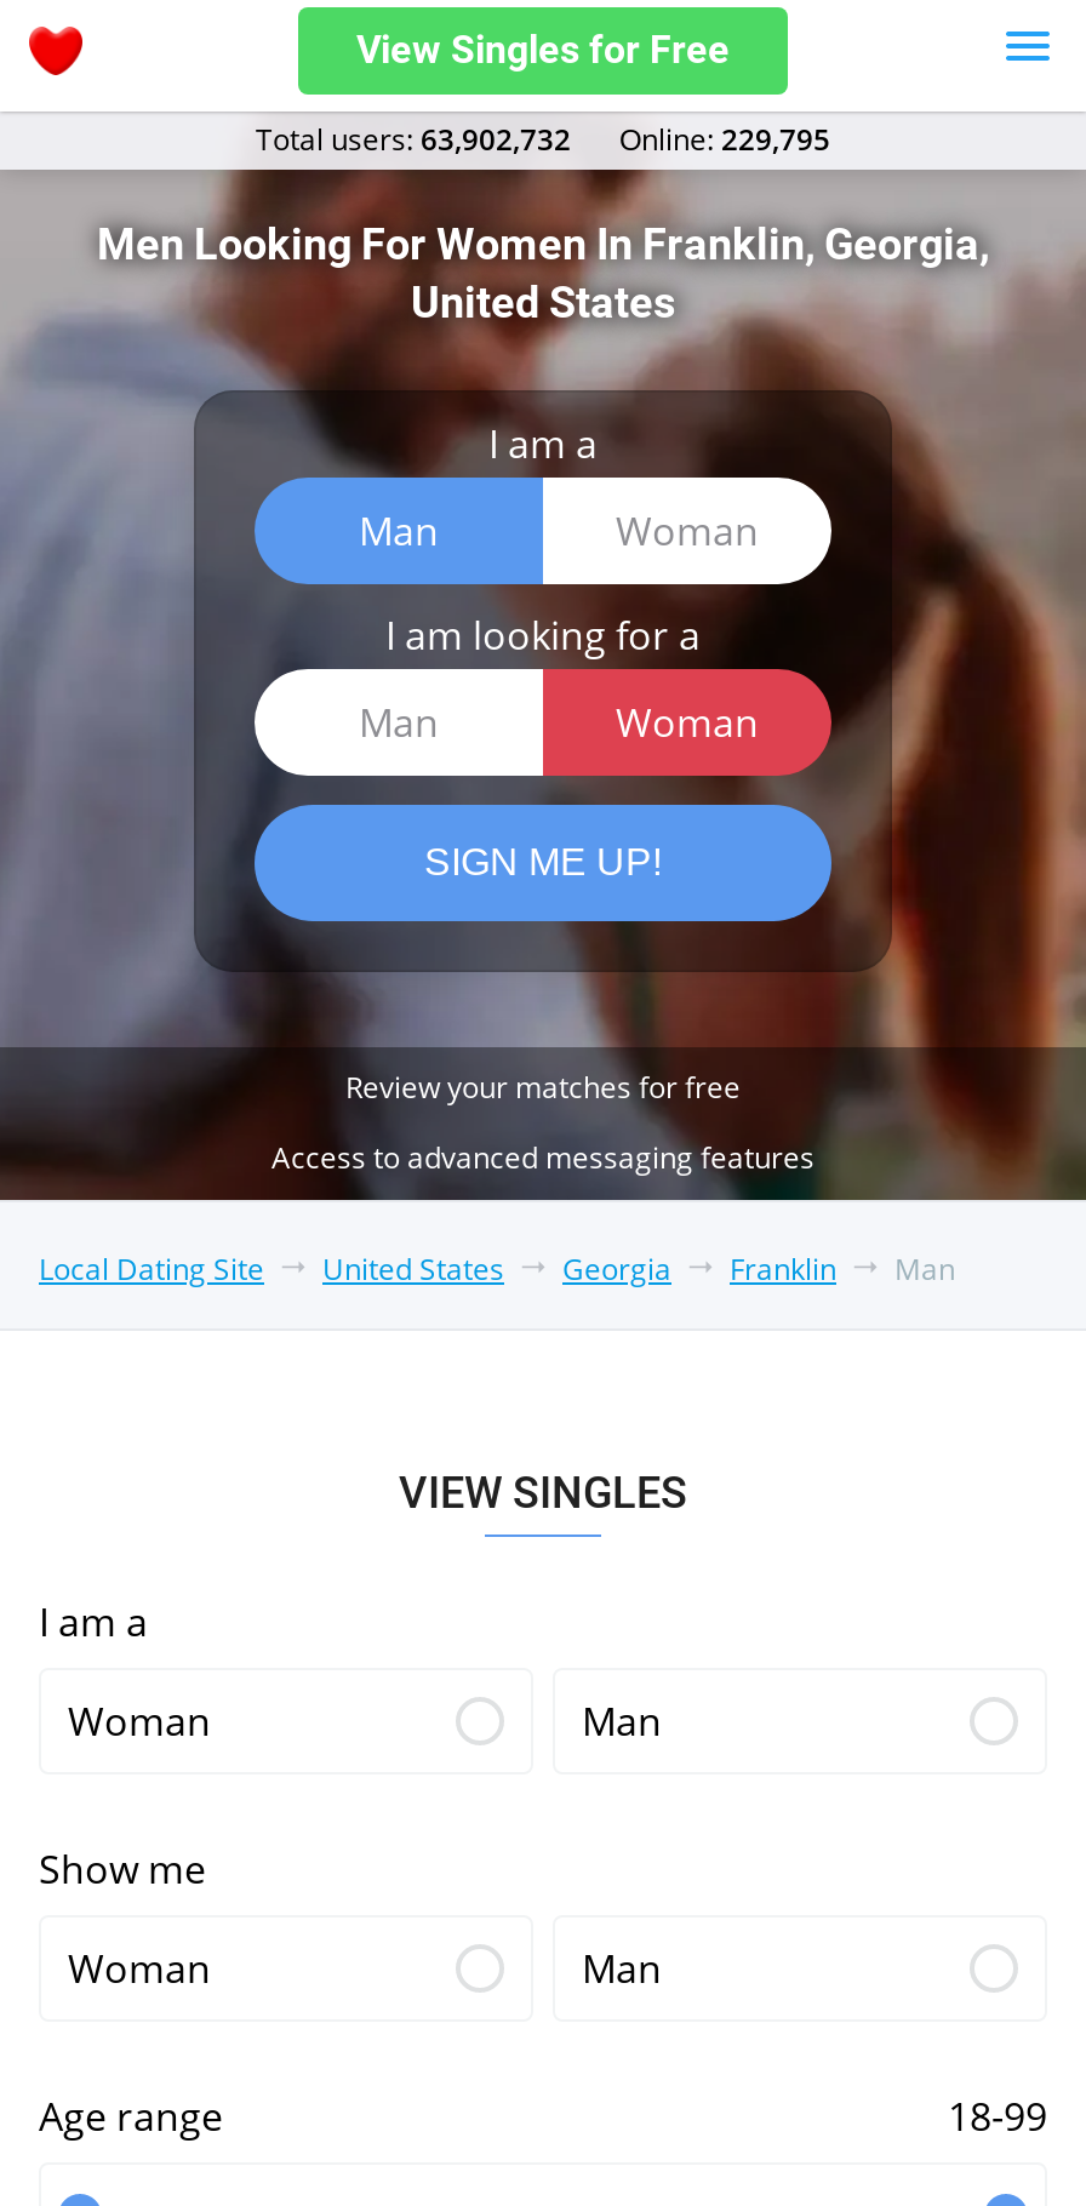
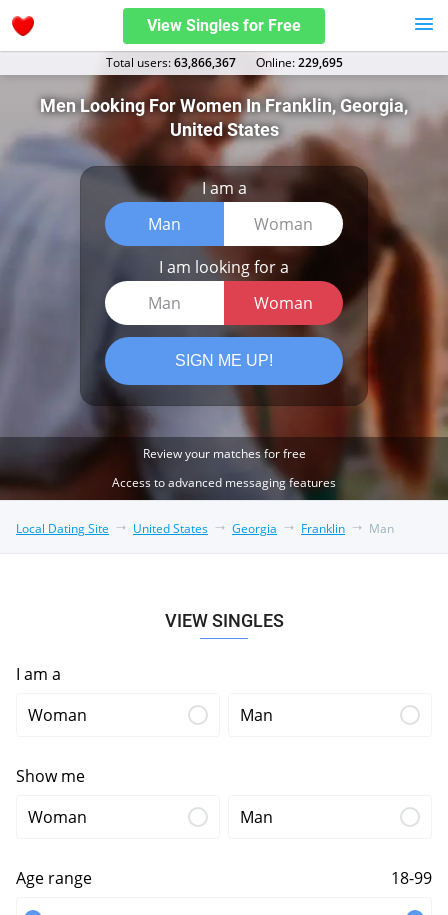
[256,119,571,160] Total users: 63,902,732 -> [105,54,235,71] Total users: 63,866,367
[619,119,830,160] Оnline: 229,795 -> [255,54,342,71] Оnline: 229,695

